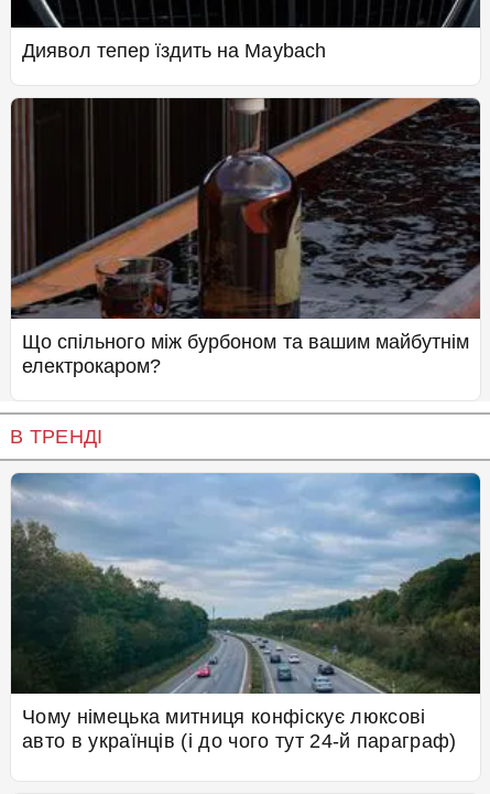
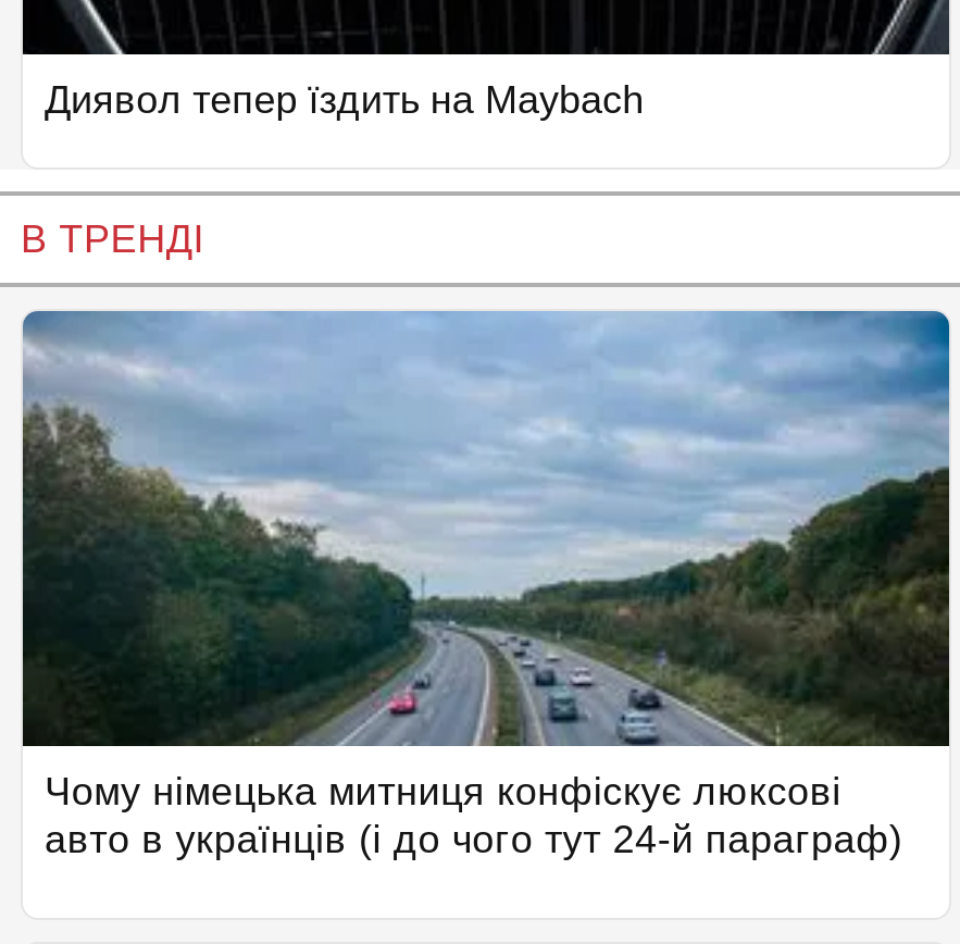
[10,97,480,377] [image] | Що спільного між бурбоном та вашим майбутнім | електрокаром? -> none

